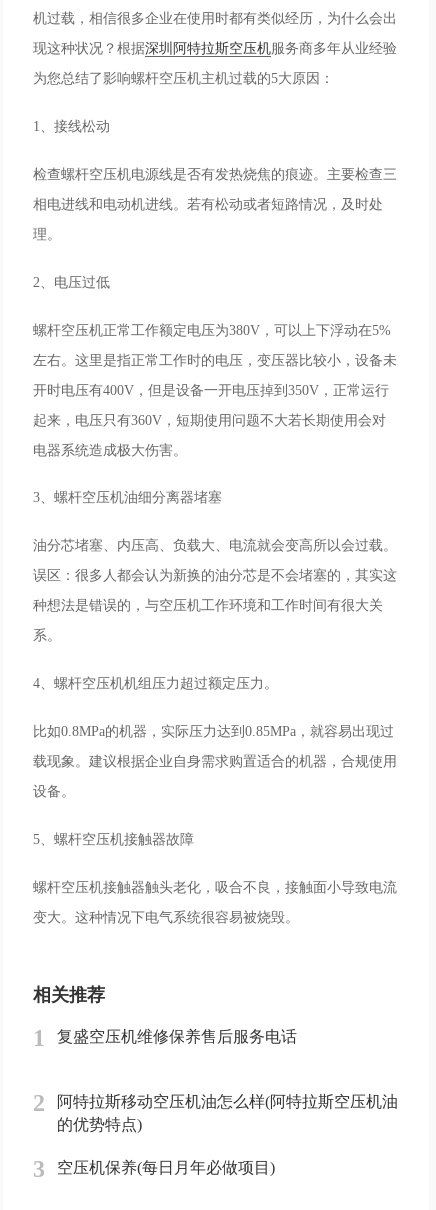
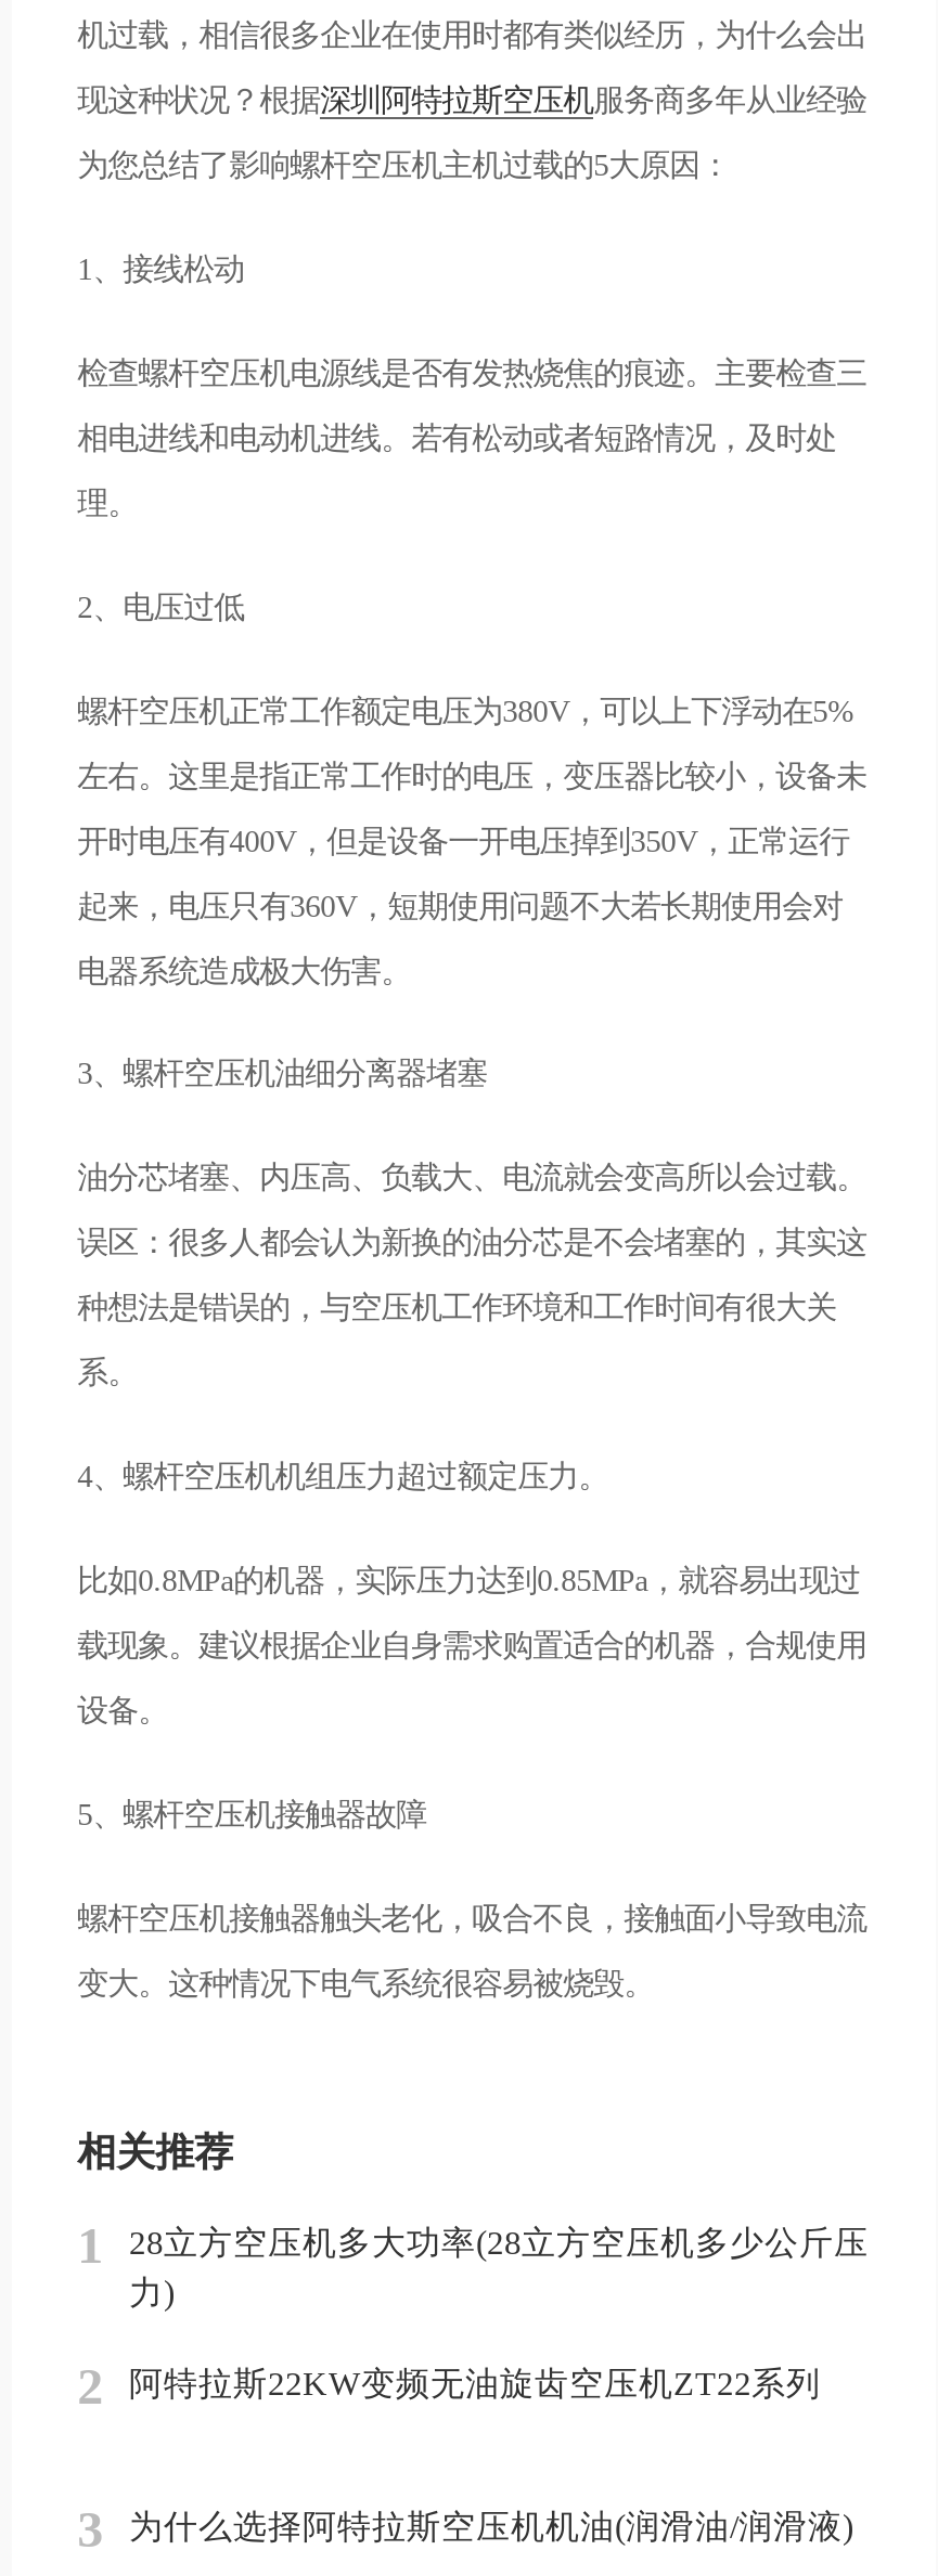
[57,1028,297,1045] 复盛空压机维修保养售后服务电话 -> [129,2223,869,2310] 28立方空压机多大功率(28立方空压机多少公斤压 | 力)
[57,1093,398,1133] 阿特拉斯移动空压机油怎么样(阿特拉斯空压机油 | 的优势特点) -> [129,2365,821,2402] 阿特拉斯22KW变频无油旋齿空压机ZT22系列
[57,1159,275,1176] 空压机保养(每日月年必做项目) -> [129,2508,853,2545] 为什么选择阿特拉斯空压机机油(润滑油/润滑液)

